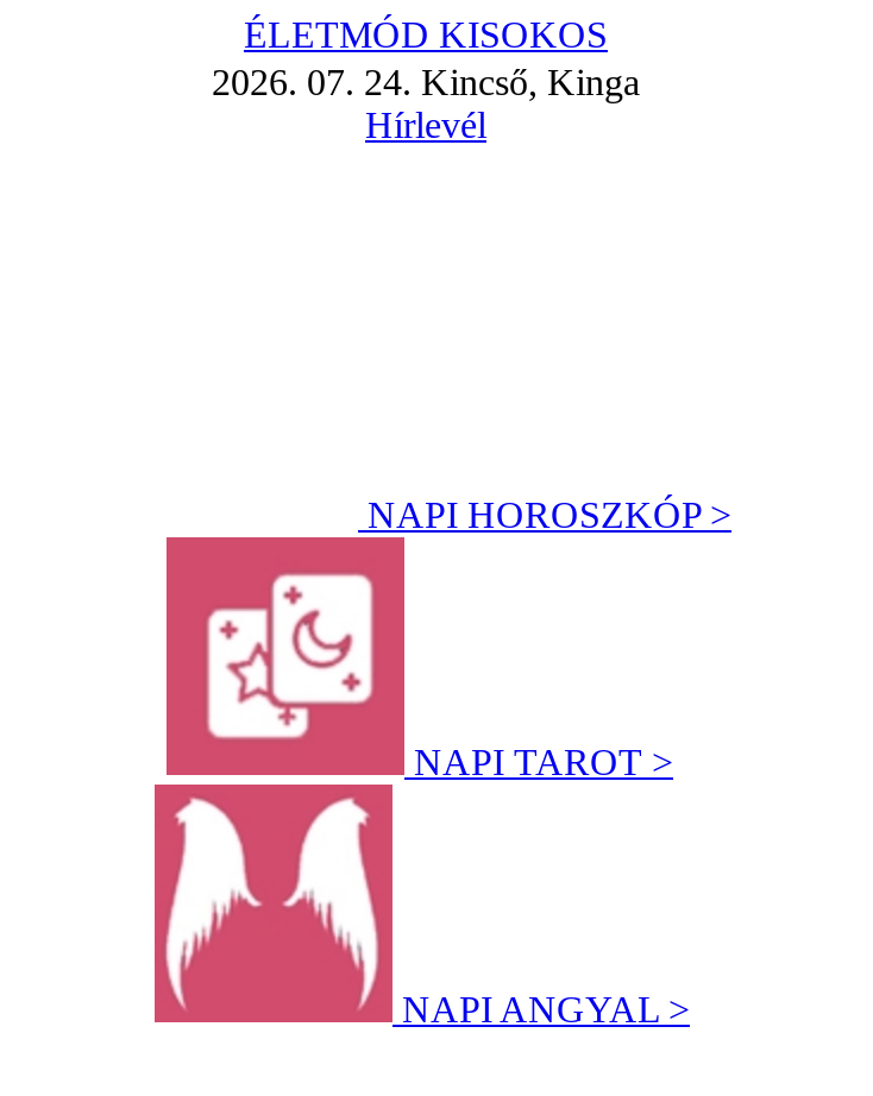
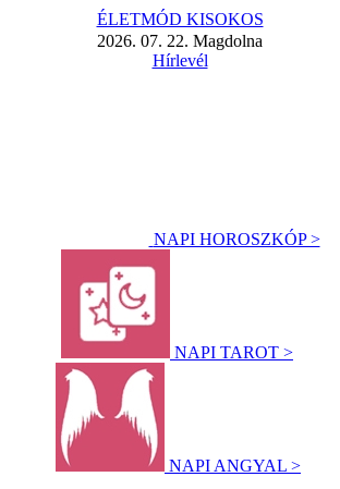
[212,62,640,102] 2026. 07. 24. Kincső, Kinga -> [97,32,263,50] 2026. 07. 22. Magdolna

